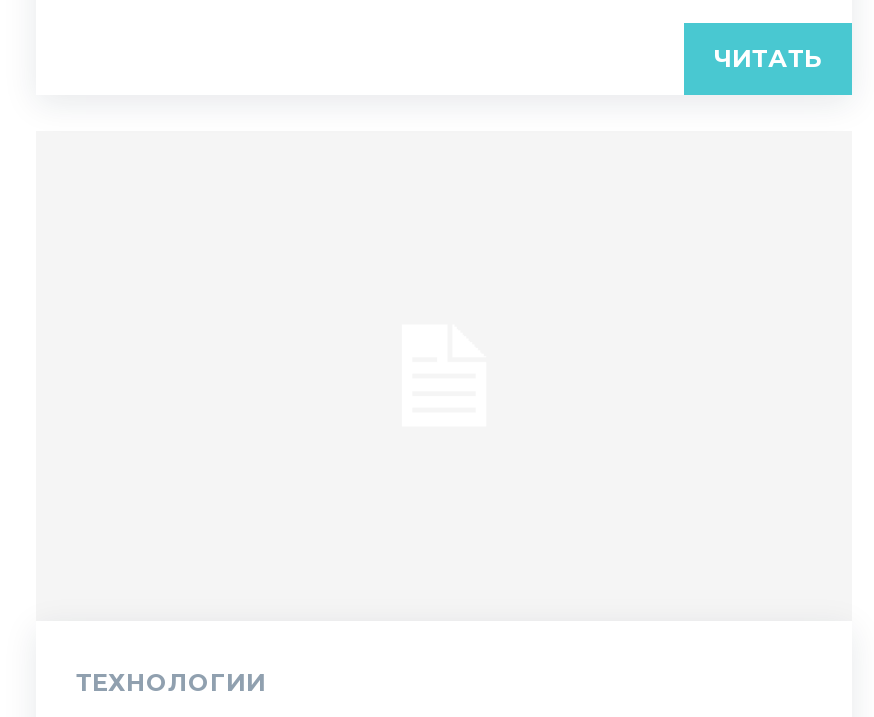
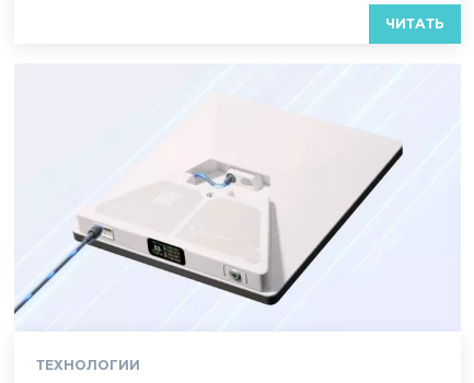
none -> [13,144,404,315] [image]

